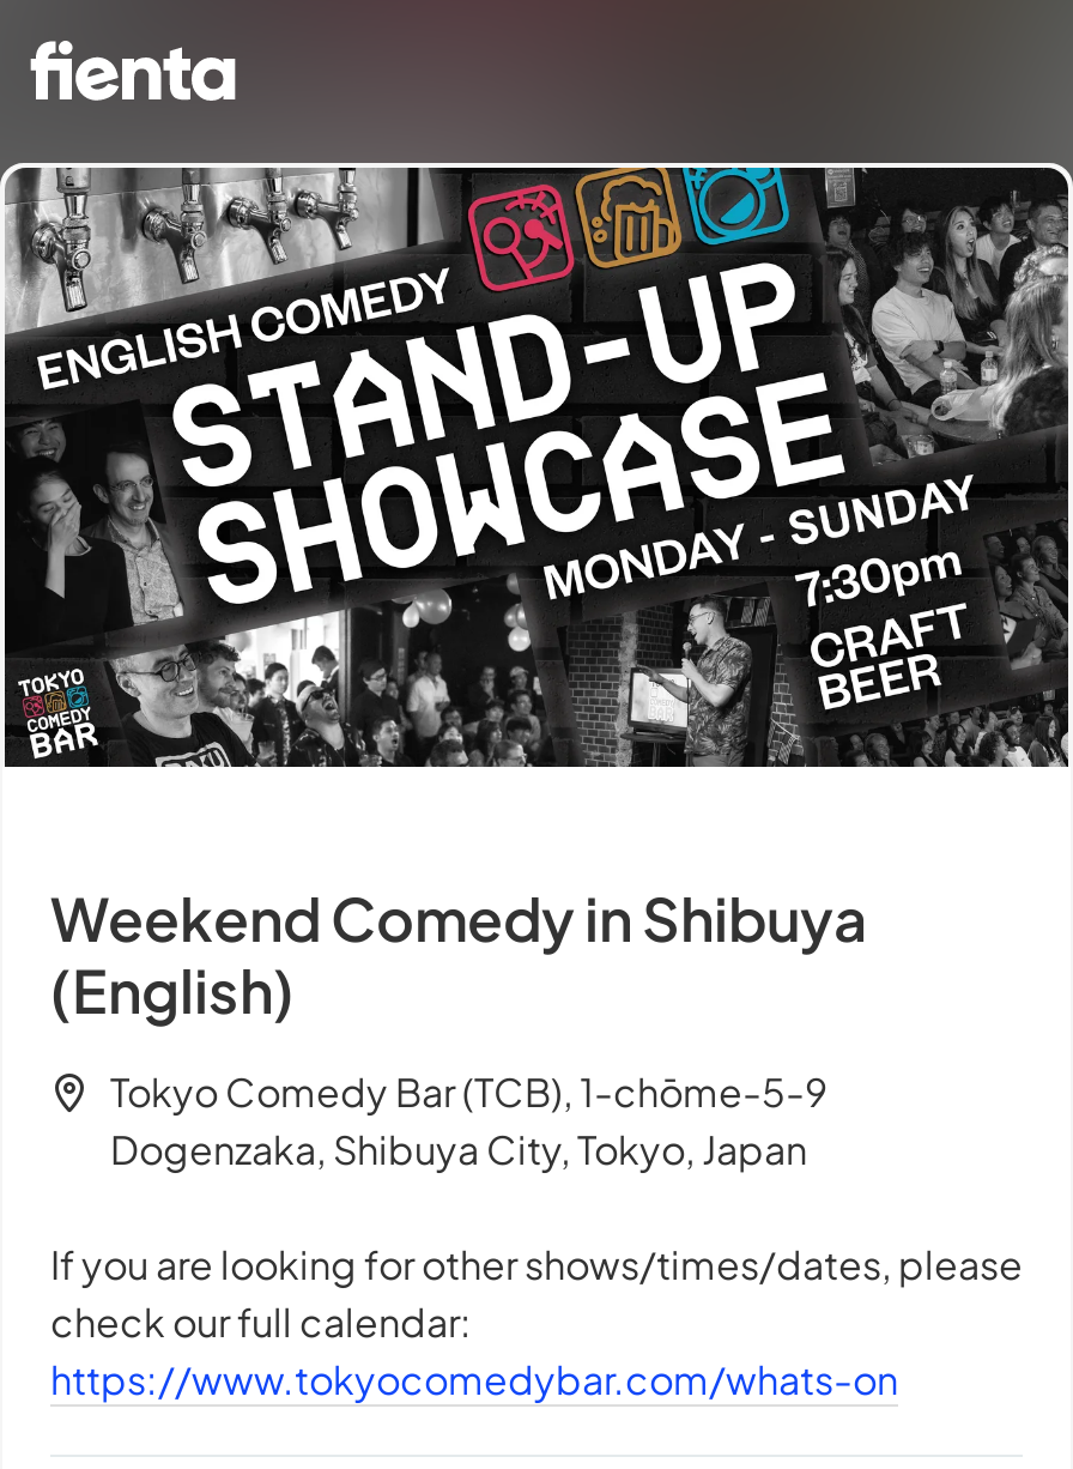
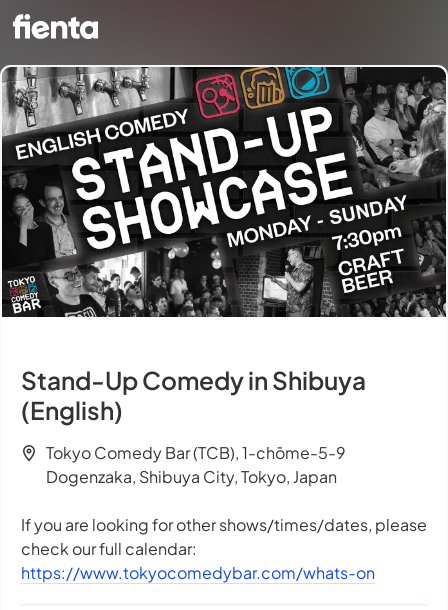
[50,881,867,953] Weekend Comedy in Shibuya -> [21,365,366,395] Stand-Up Comedy in Shibuya

